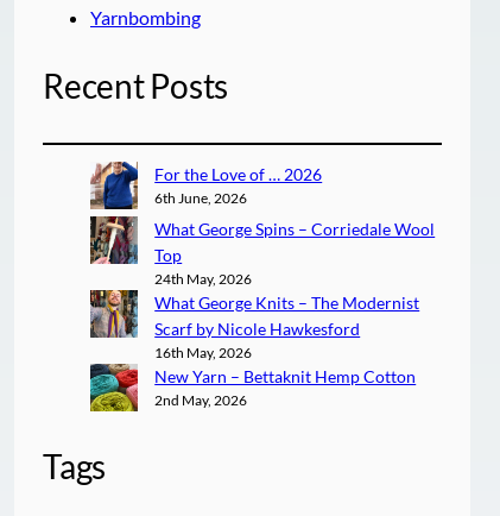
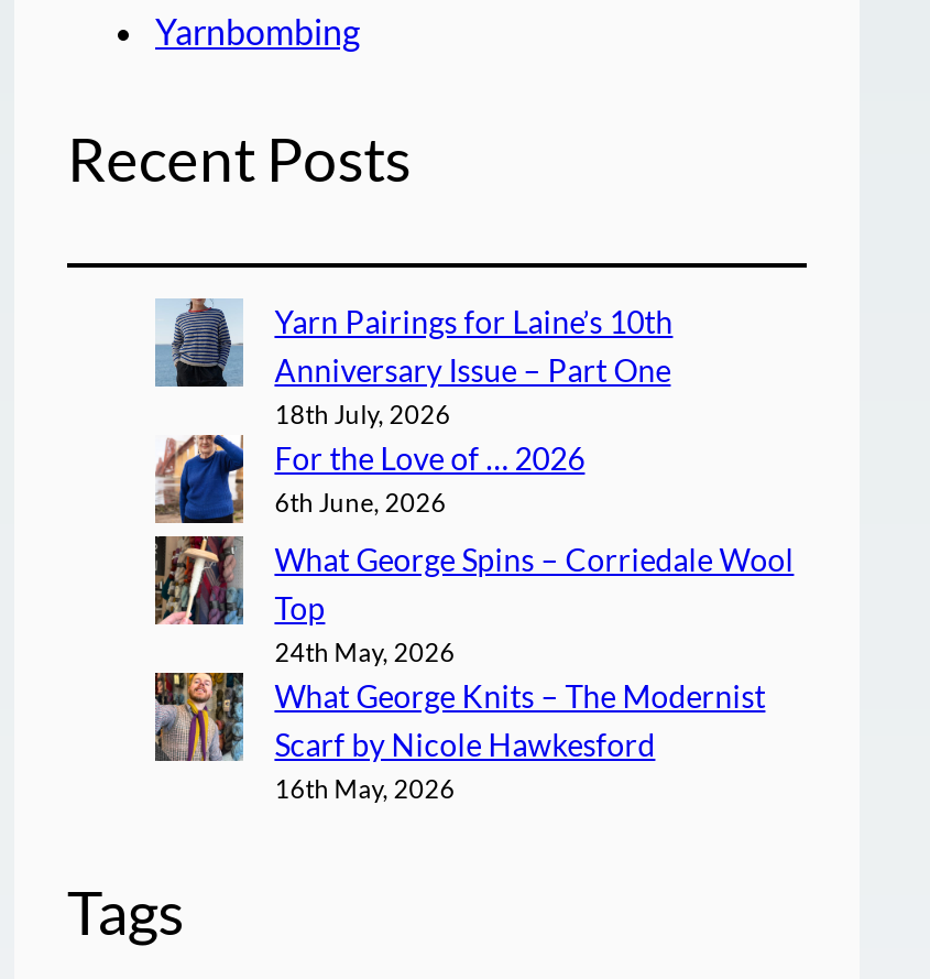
none -> [153,298,673,429] [image] | Yarn Pairings for Laine’s 10th | Anniversary Issue – Part One | 18th July, 2026
moved [88,159,435,360] -> [151,431,794,803]: [image] | For the Love of … 2026 | 6th June, 2026 | ... | Scarf by Nicole Hawkesford | 16th May, 2026
[89,363,416,413] [image] | New Yarn – Bettaknit Hemp Cotton | 2nd May, 2026 -> none

